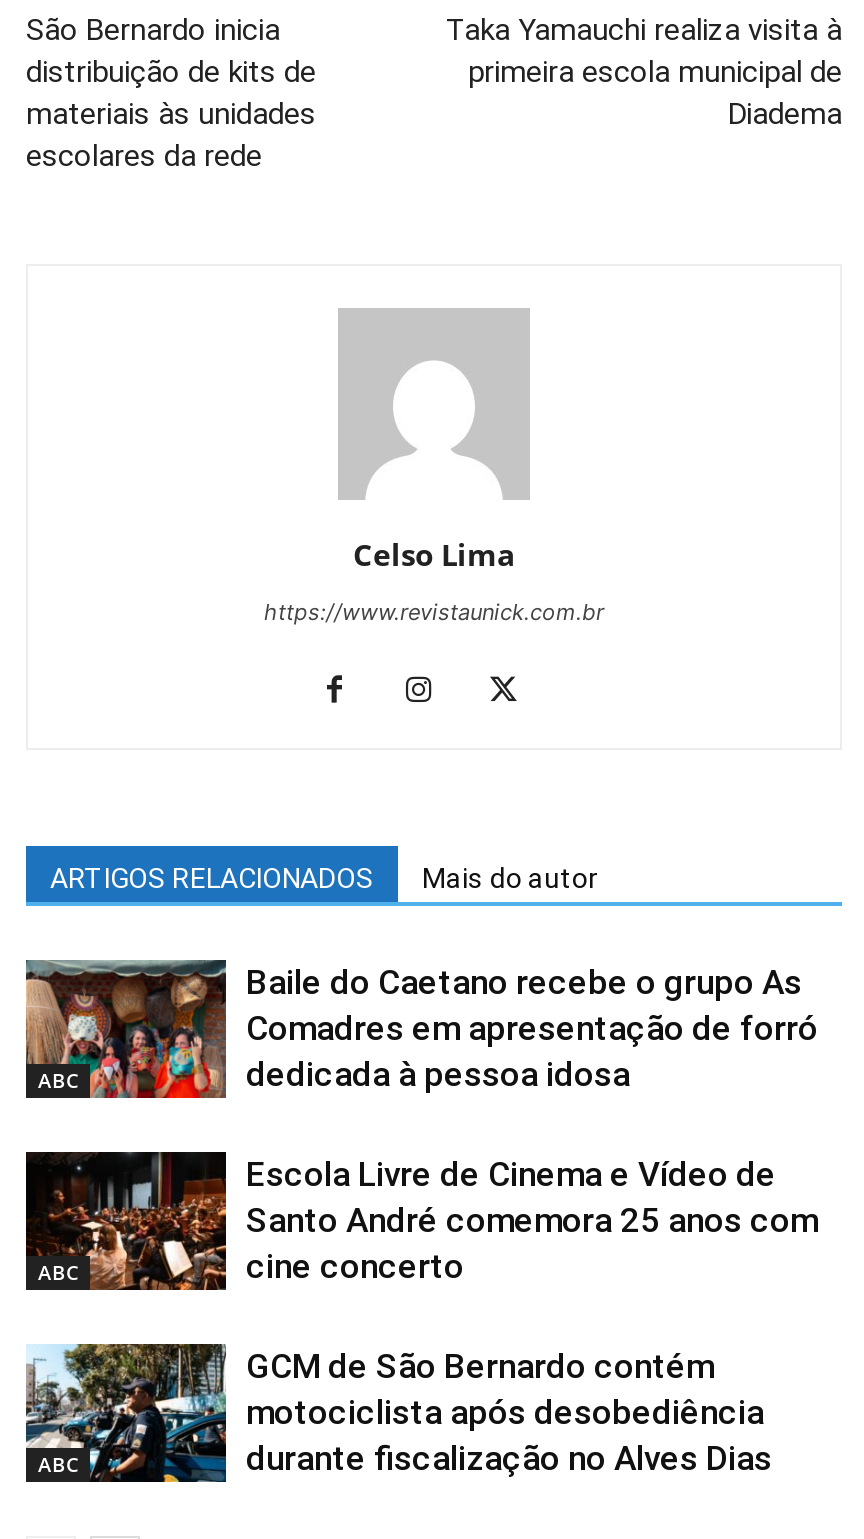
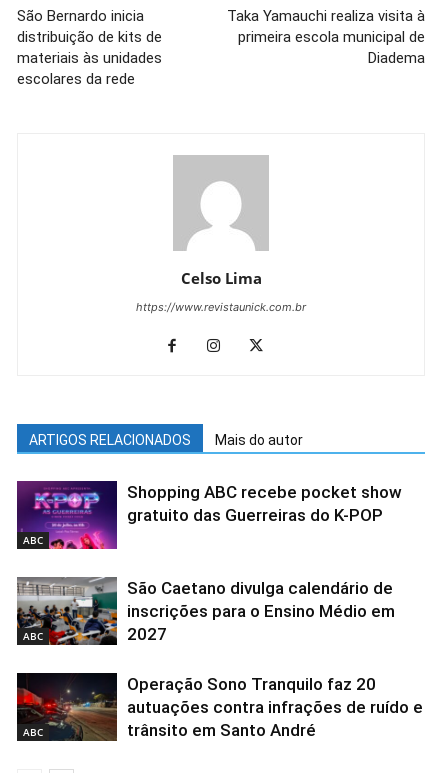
[24,959,818,1101] [image] | Baile do Caetano recebe o grupo As | Comadres em apresentação de forró | dedicada à pessoa idosa -> [16,480,402,550] [image] | Shopping ABC recebe pocket show | gratuito das Guerreiras do K-POP
[26,1151,818,1291] [image] | Escola Livre de Cinema e Vídeo de | Santo André comemora 25 anos com | cine concerto -> [16,577,395,646] [image] | São Caetano divulga calendário de | inscrições para o Ensino Médio em | 2027
[24,1343,772,1483] [image] | GCM de São Bernardo contém | motociclista após desobediência | durante fiscalização no Alves Dias -> [16,672,423,742] [image] | Operação Sono Tranquilo faz 20 | autuações contra infrações de ruído e | trânsito em Santo André

